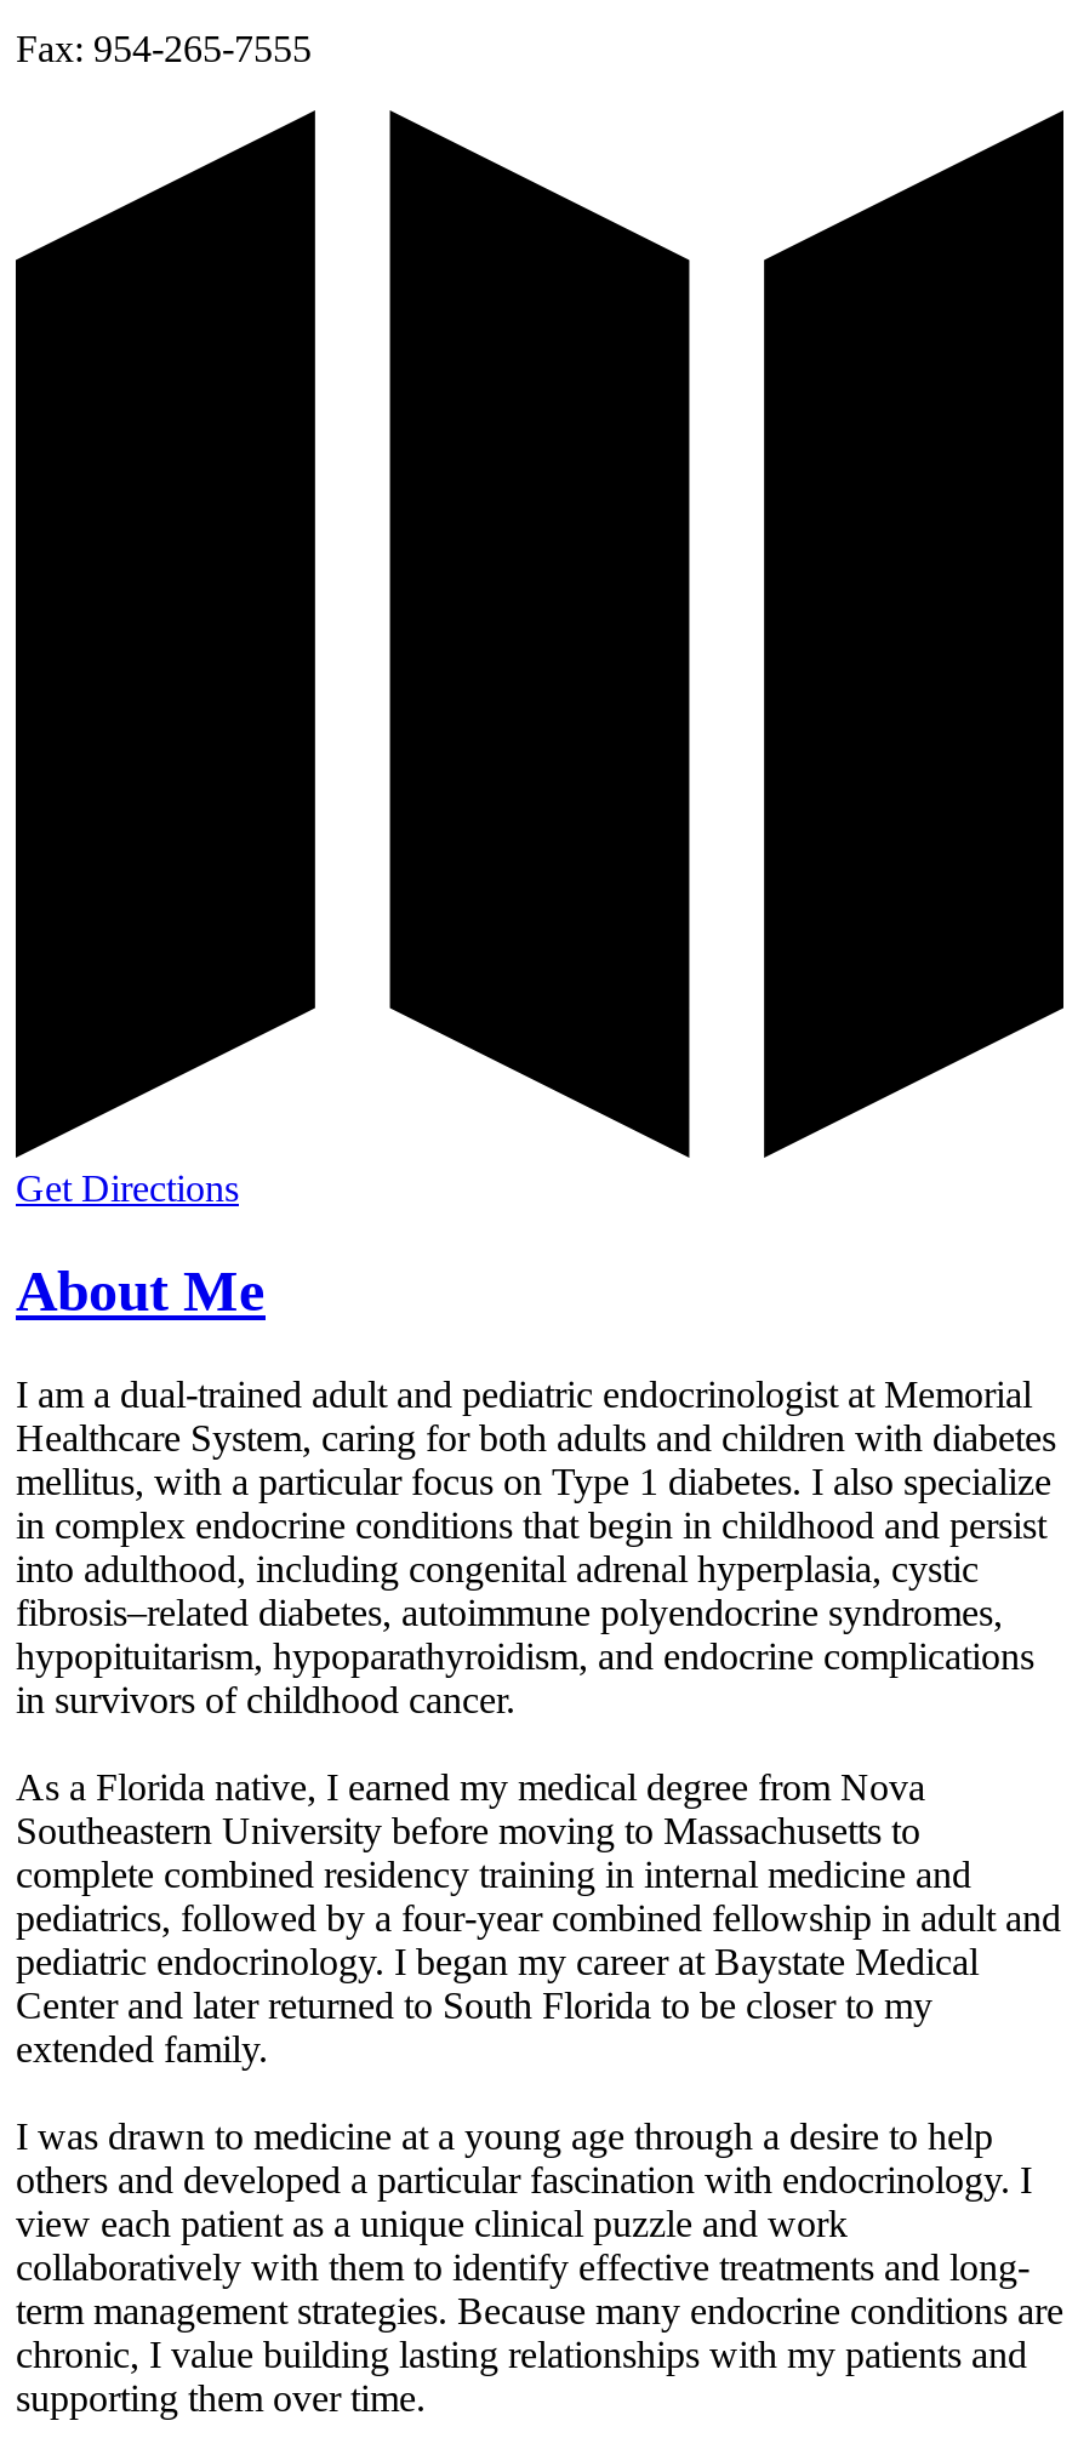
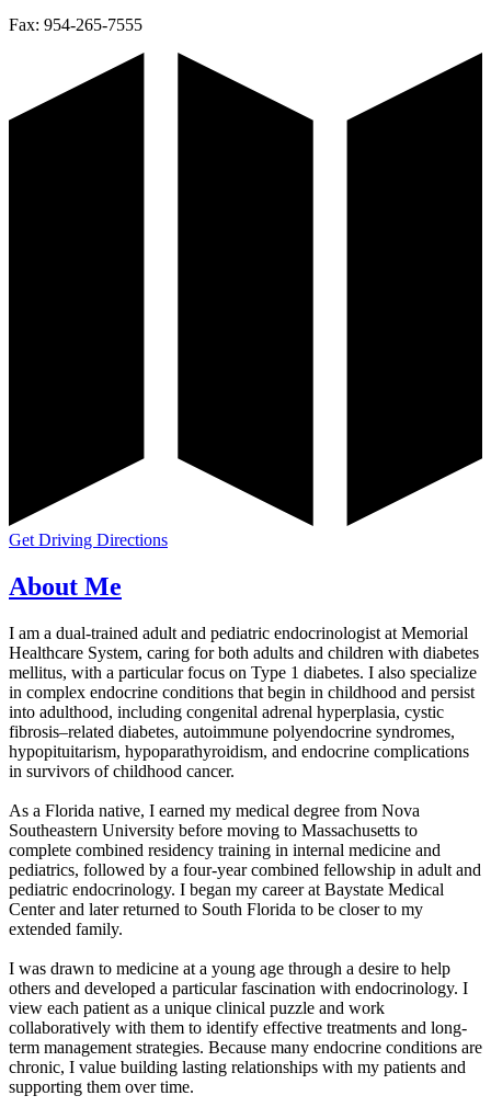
[16,1167,239,1208] Get Directions -> [9,530,168,549] Get Driving Directions

